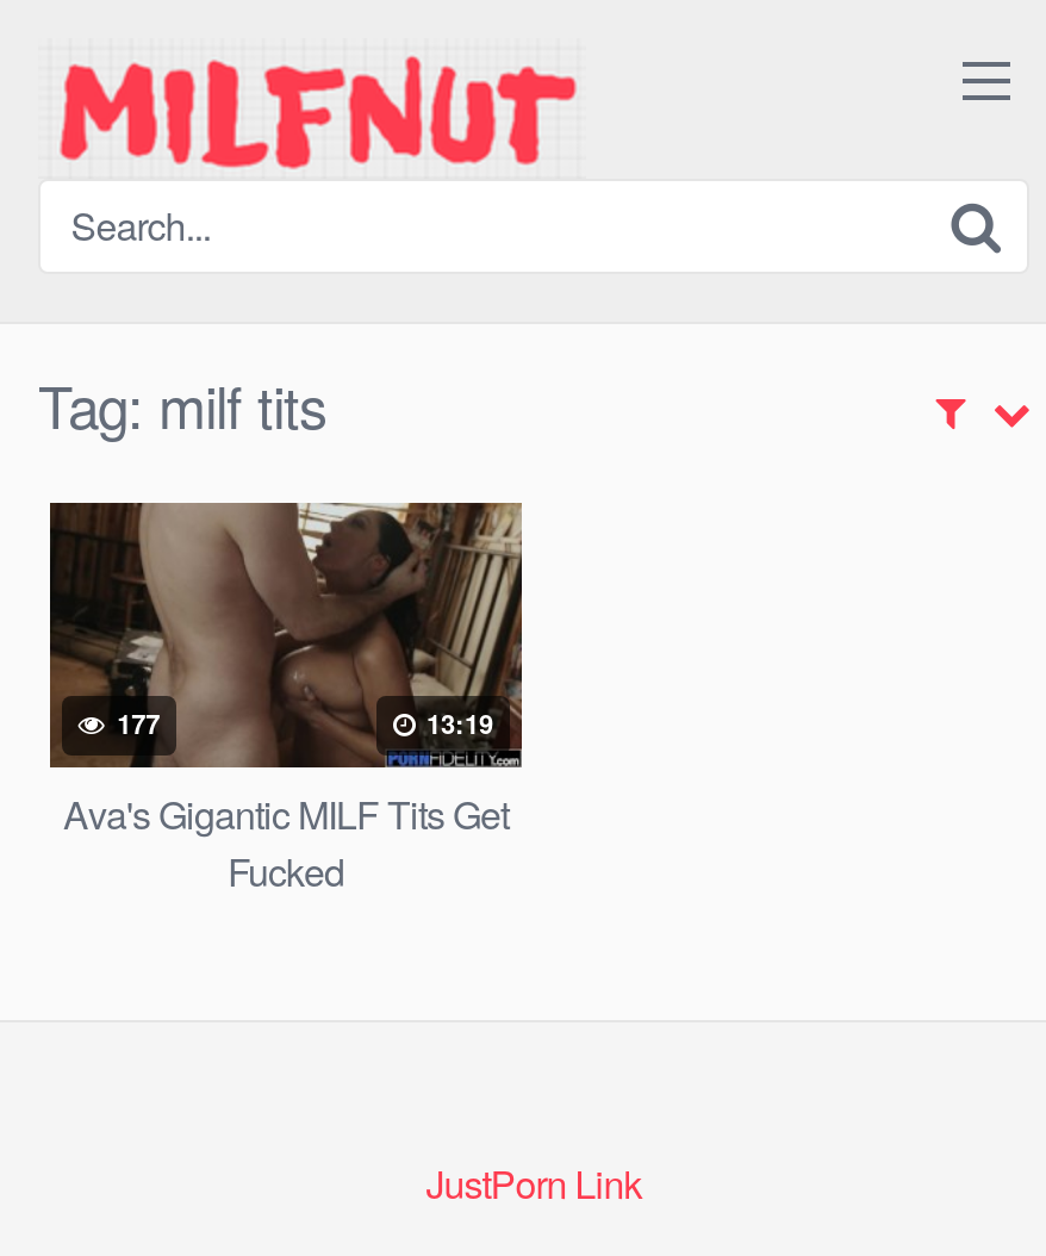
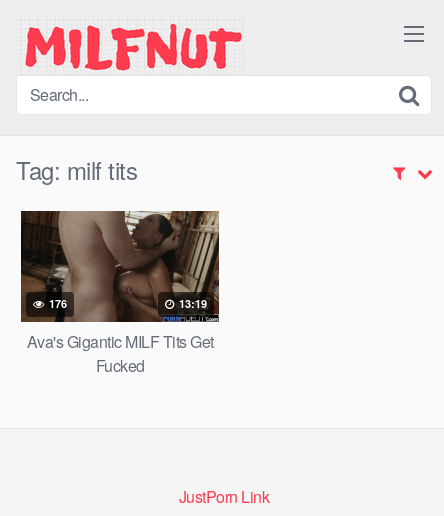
[110,706,160,742] 177 -> [46,296,67,311] 176

